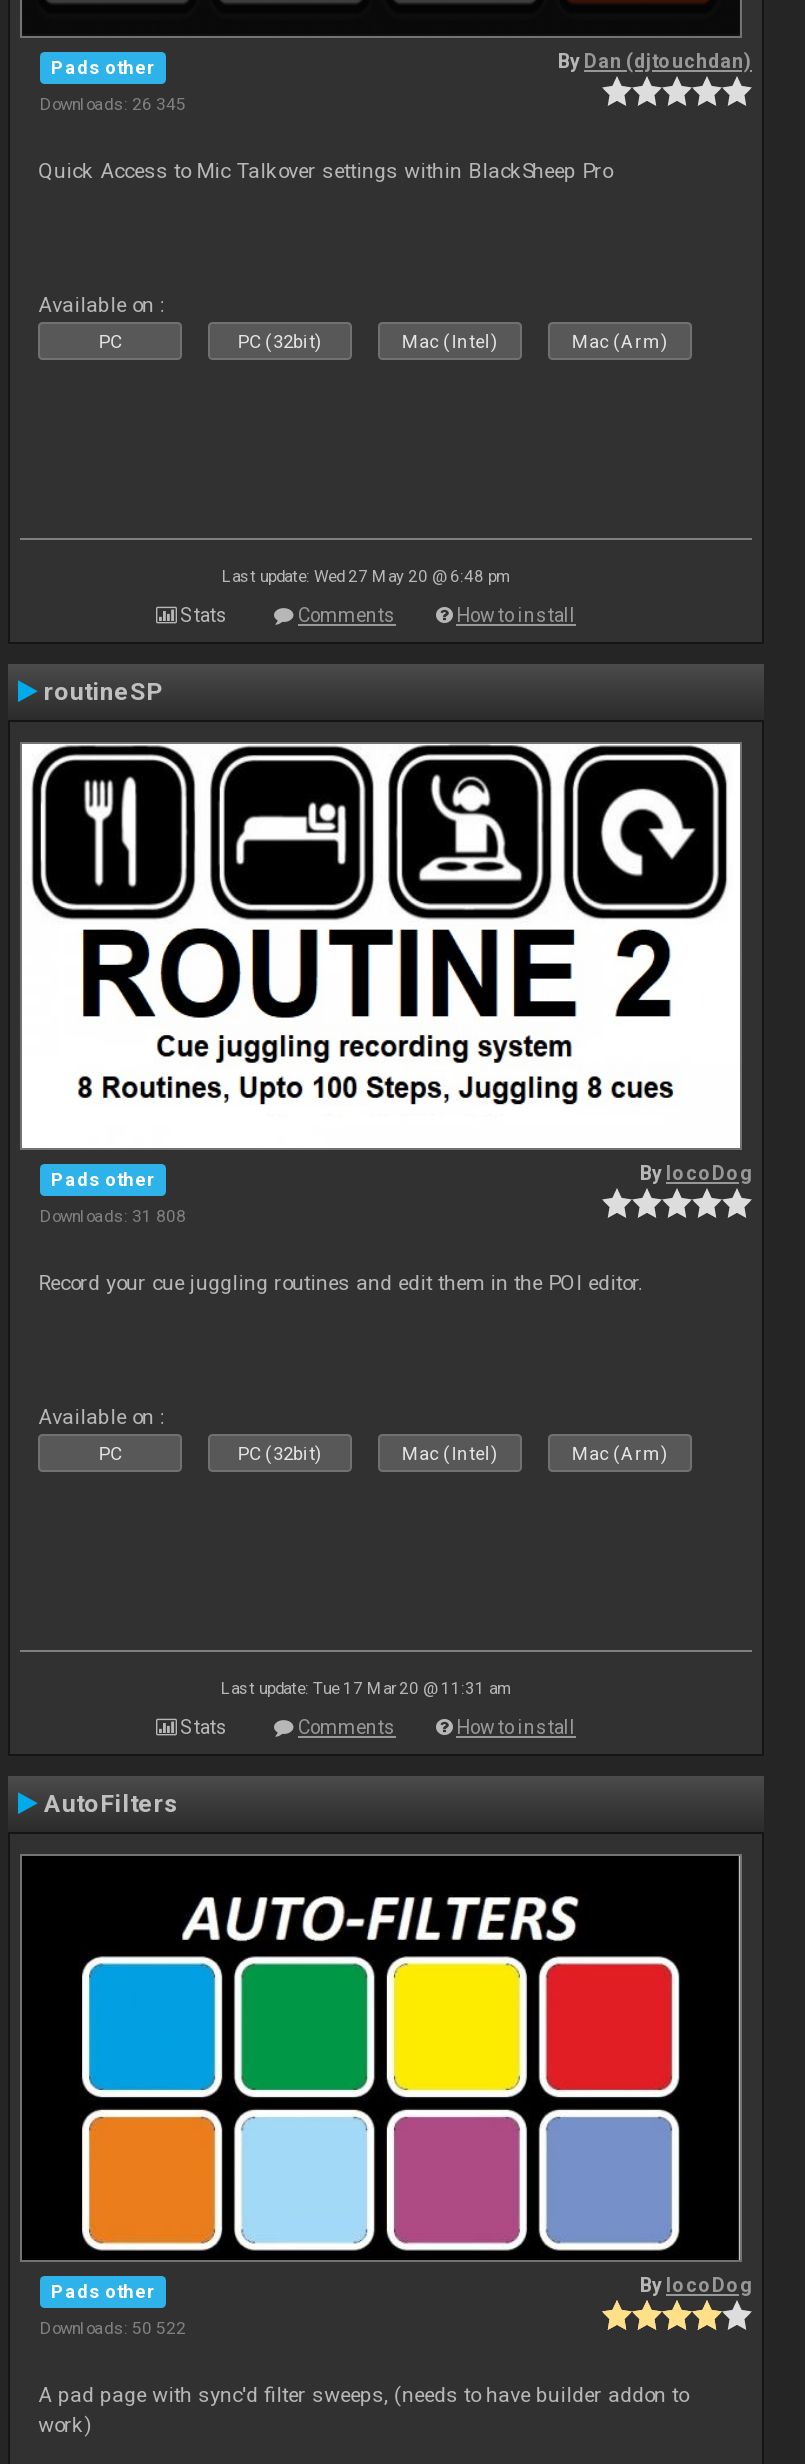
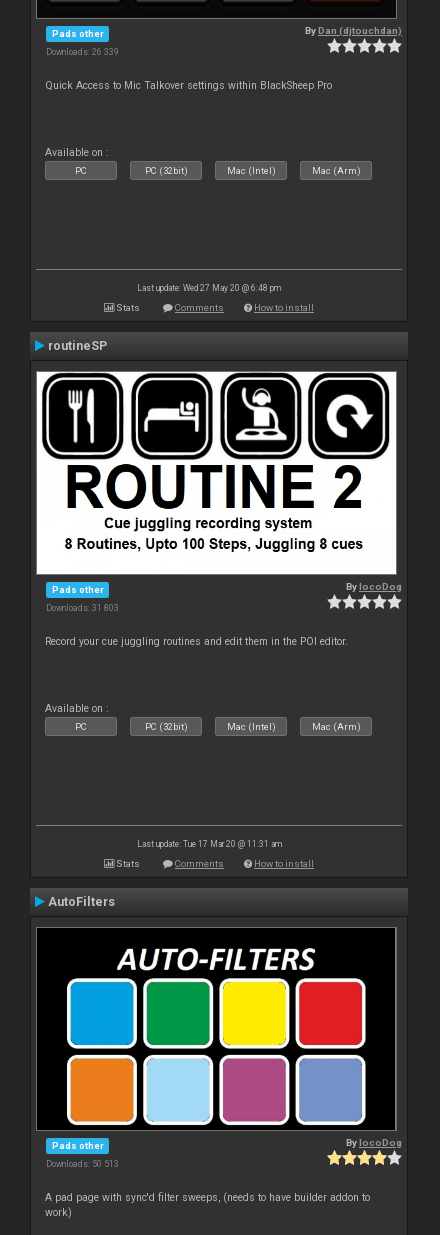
[40,93,186,113] Downloads: 26 345 -> [46,47,119,57] Downloads: 26 339
[40,1205,186,1225] Downloads: 31 808 -> [46,603,119,613] Downloads: 31 803
[40,2317,186,2337] Downloads: 50 522 -> [46,1159,119,1169] Downloads: 50 513

